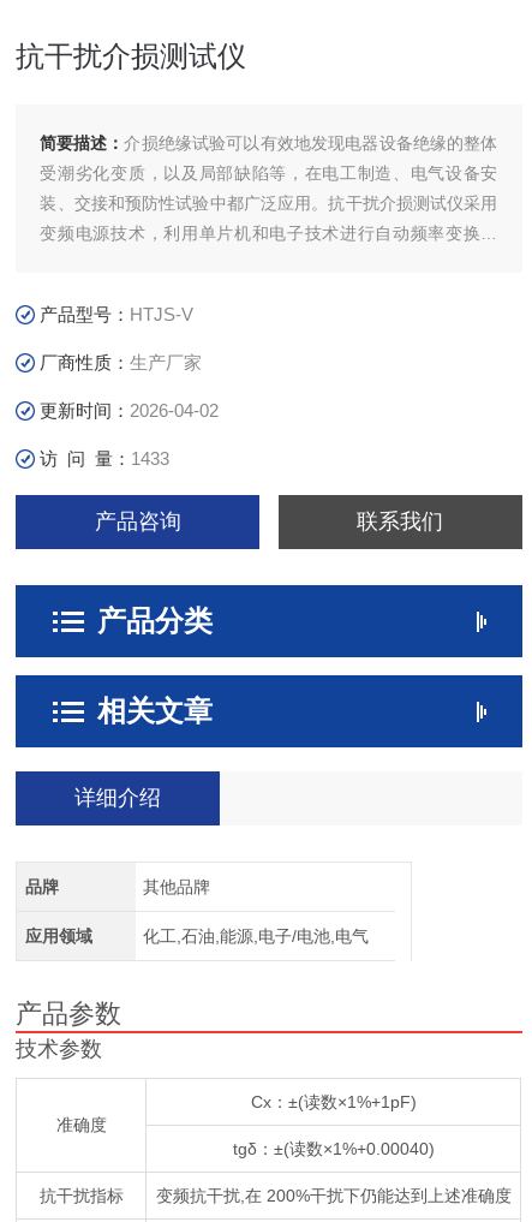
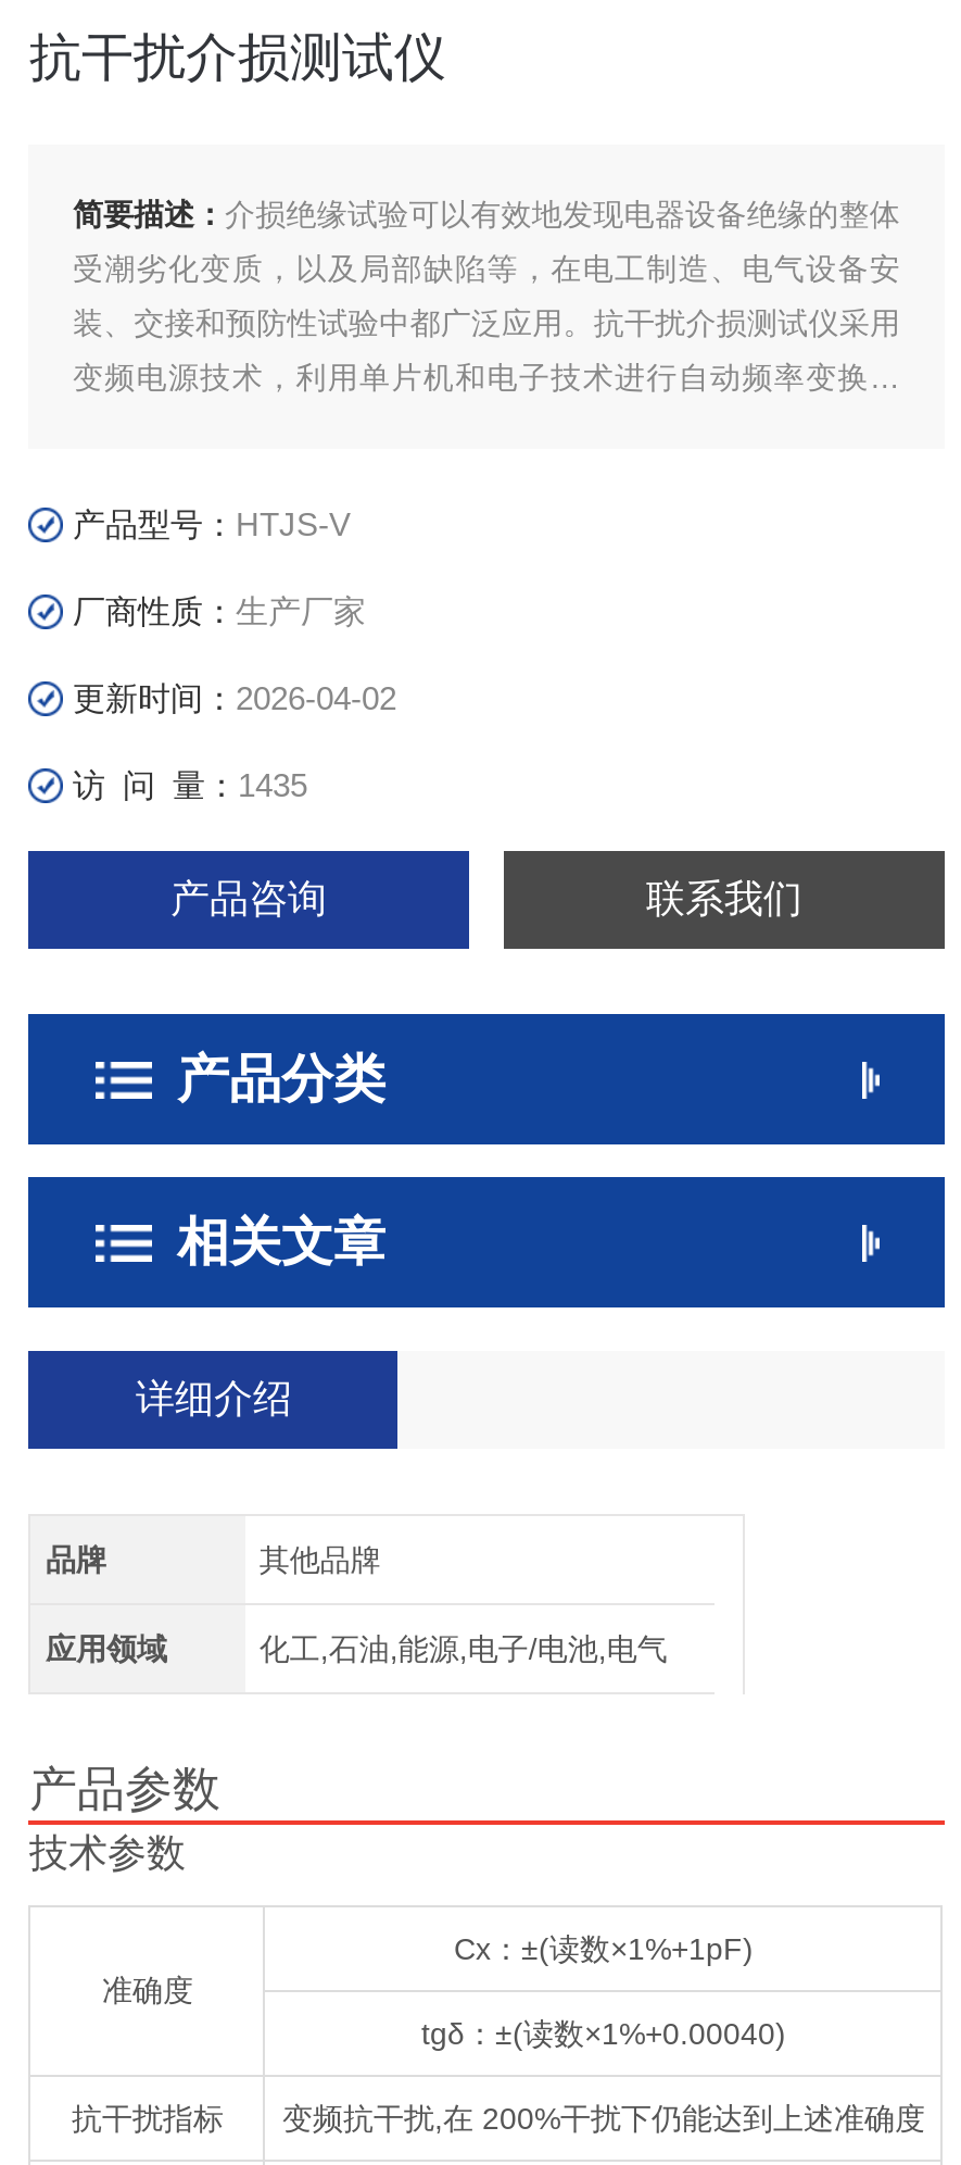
[40,448,170,469] 访 问 量：1433 -> [73,766,307,803] 访 问 量：1435

